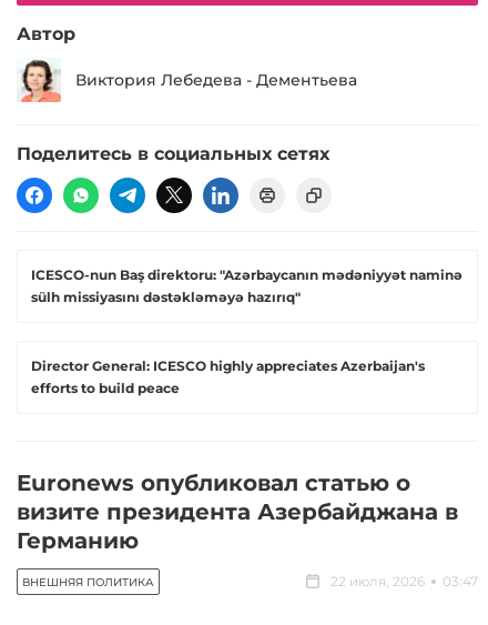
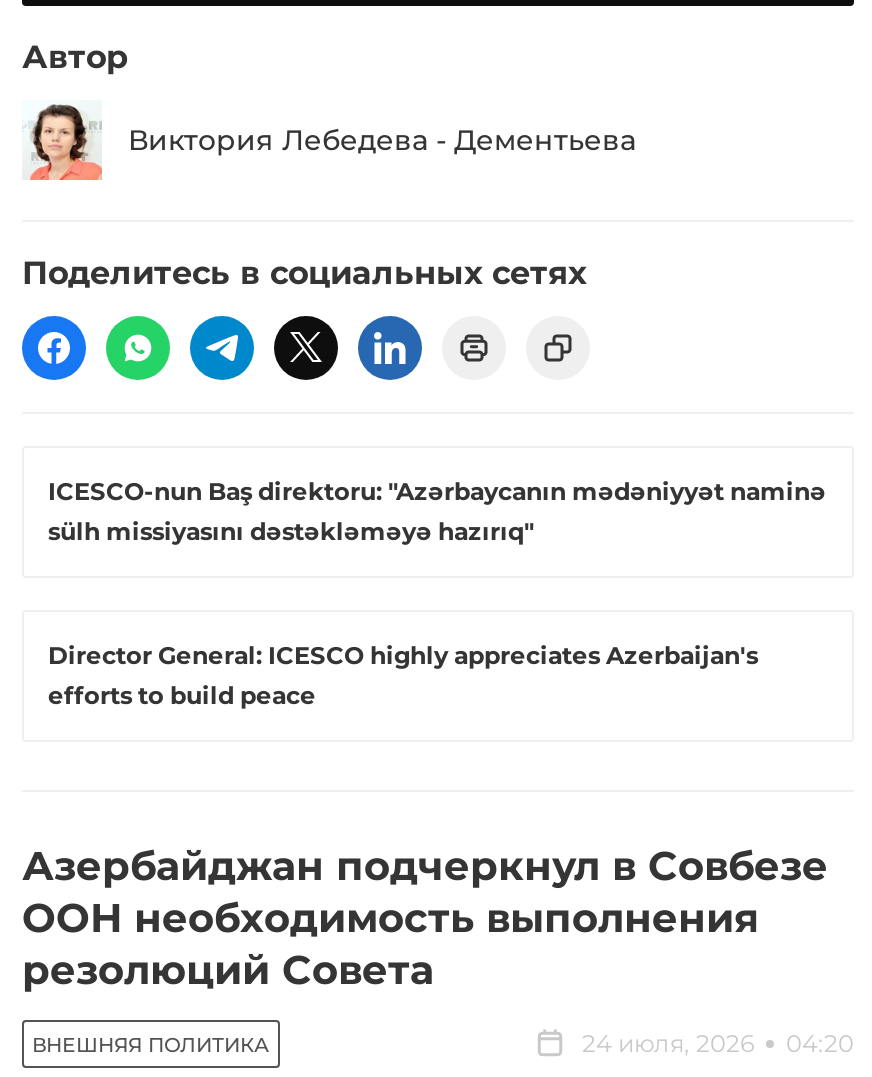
[17,470,458,554] Euronews опубликовал статью о | визите президента Азербайджана в | Германию -> [22,843,828,995] Азербайджан подчеркнул в Совбезе | ООН необходимость выполнения | резолюций Совета
[331,573,478,590] 22 июля, 2026 | 03:47 -> [582,1029,854,1059] 24 июля, 2026 | 04:20

